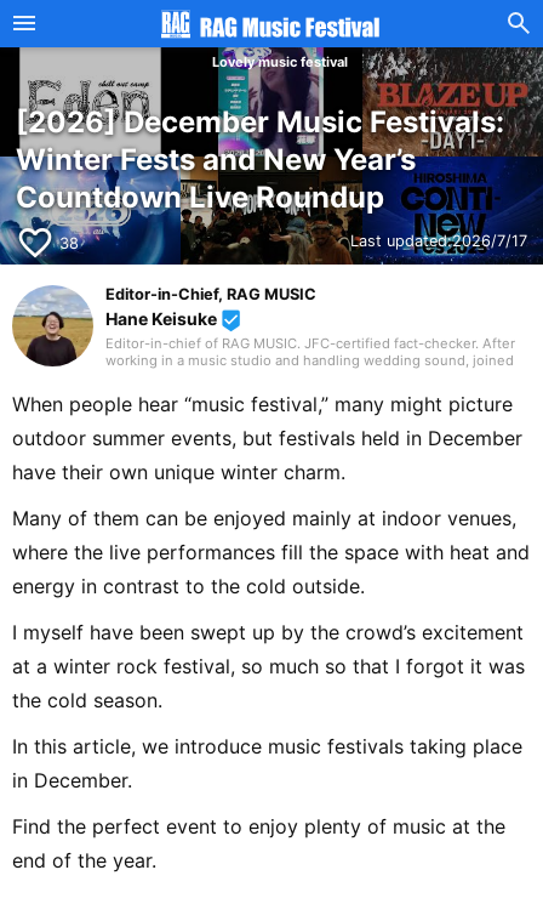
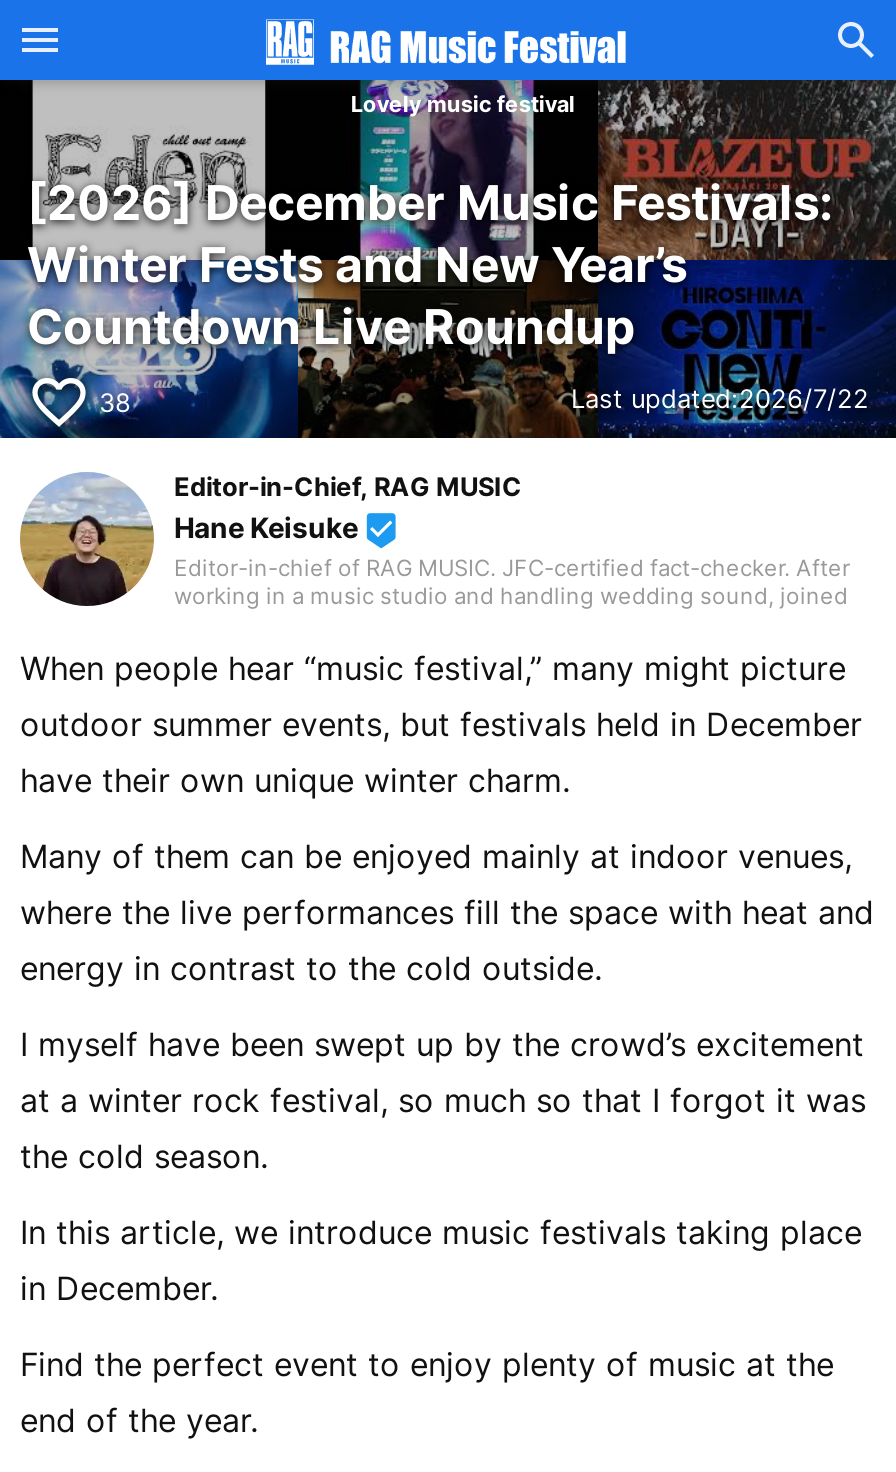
[350,232,527,250] Last updated:2026/7/17 -> [571,384,869,414] Last updated:2026/7/22

